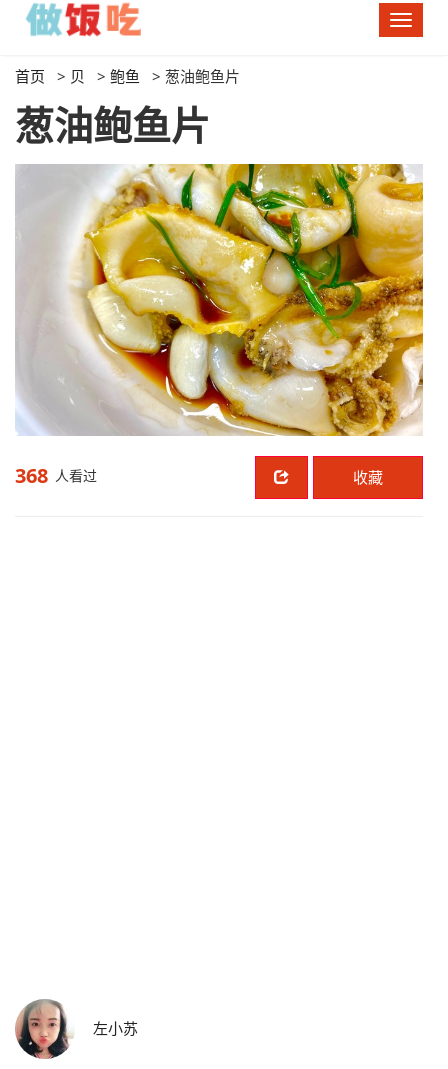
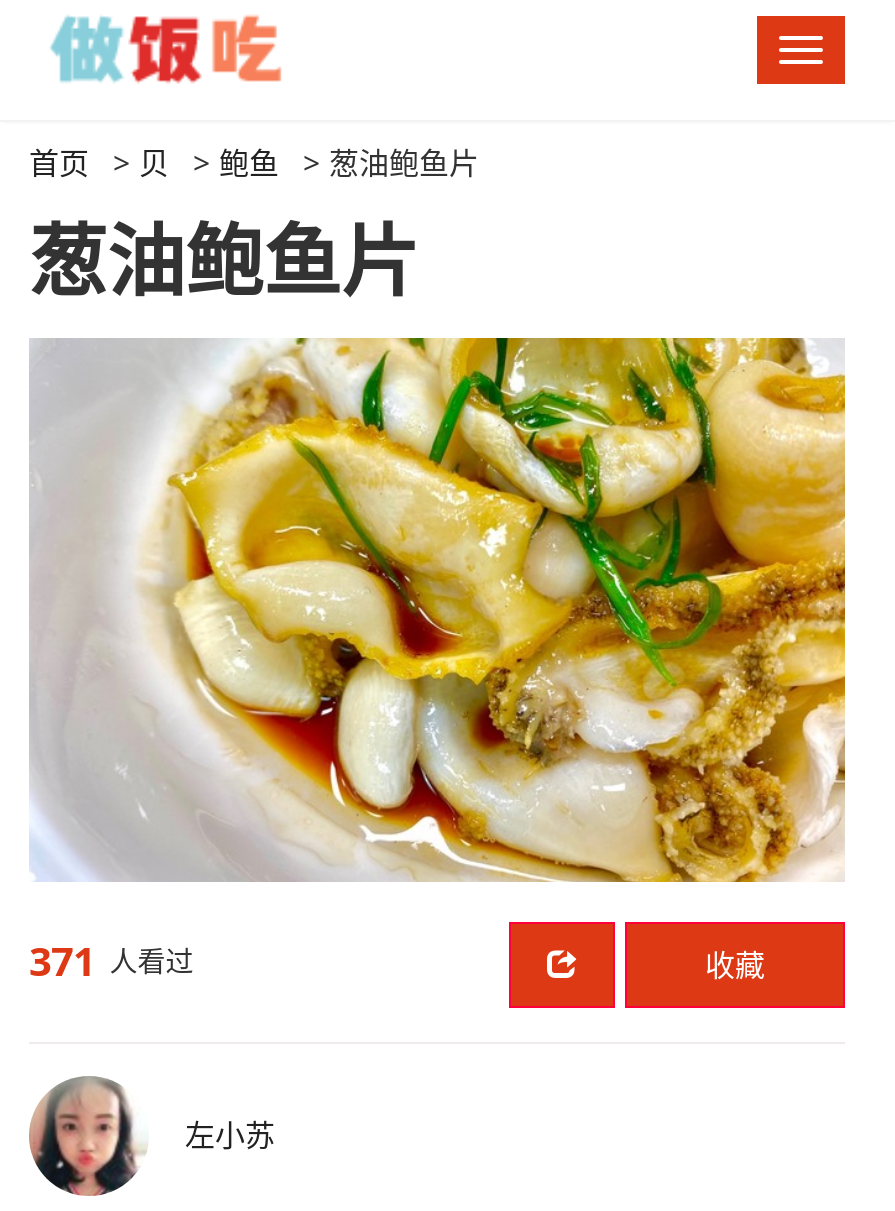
[15,462,97,489] 368 人看过 -> [29,934,193,988] 371 人看过

